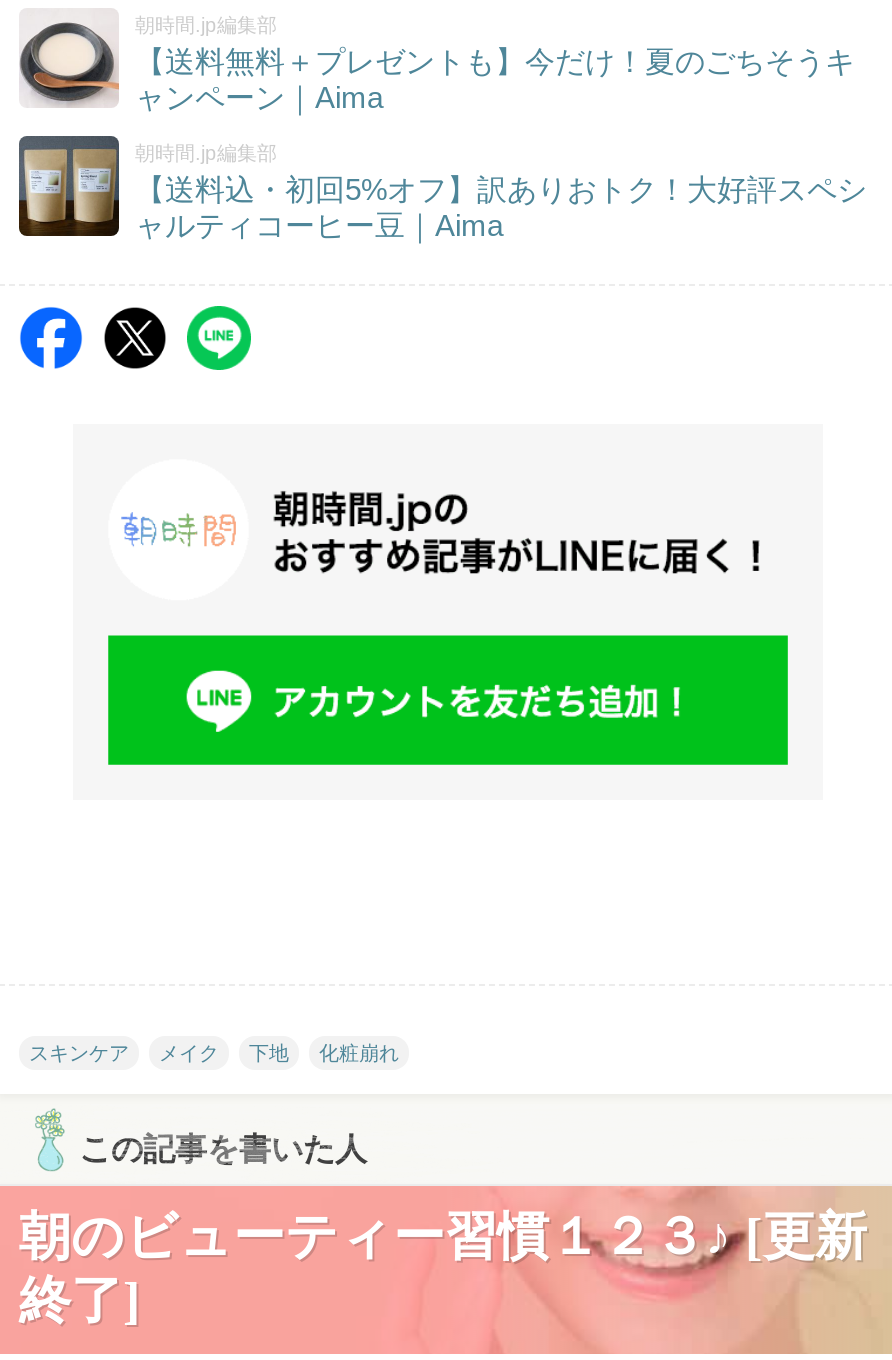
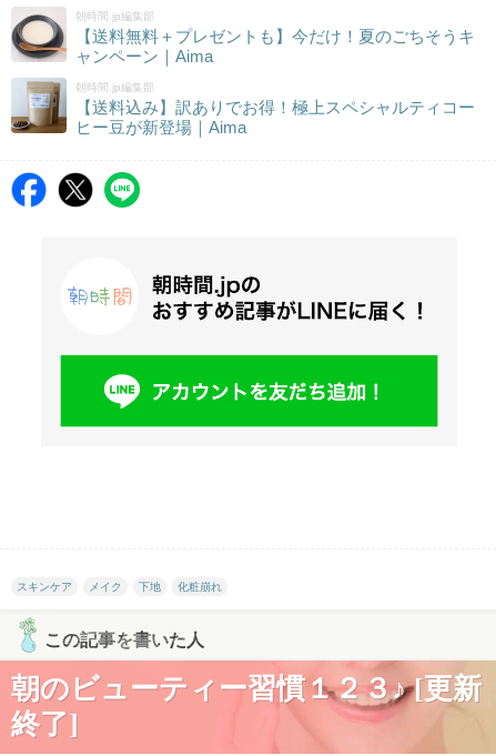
[17,134,867,242] [image] | 【送料込・初回5%オフ】訳ありおトク！大好評スペシ | ャルティコーヒー豆｜Aima -> [10,78,475,137] [image] | 【送料込み】訳ありでお得！極上スペシャルティコー | ヒー豆が新登場｜Aima

